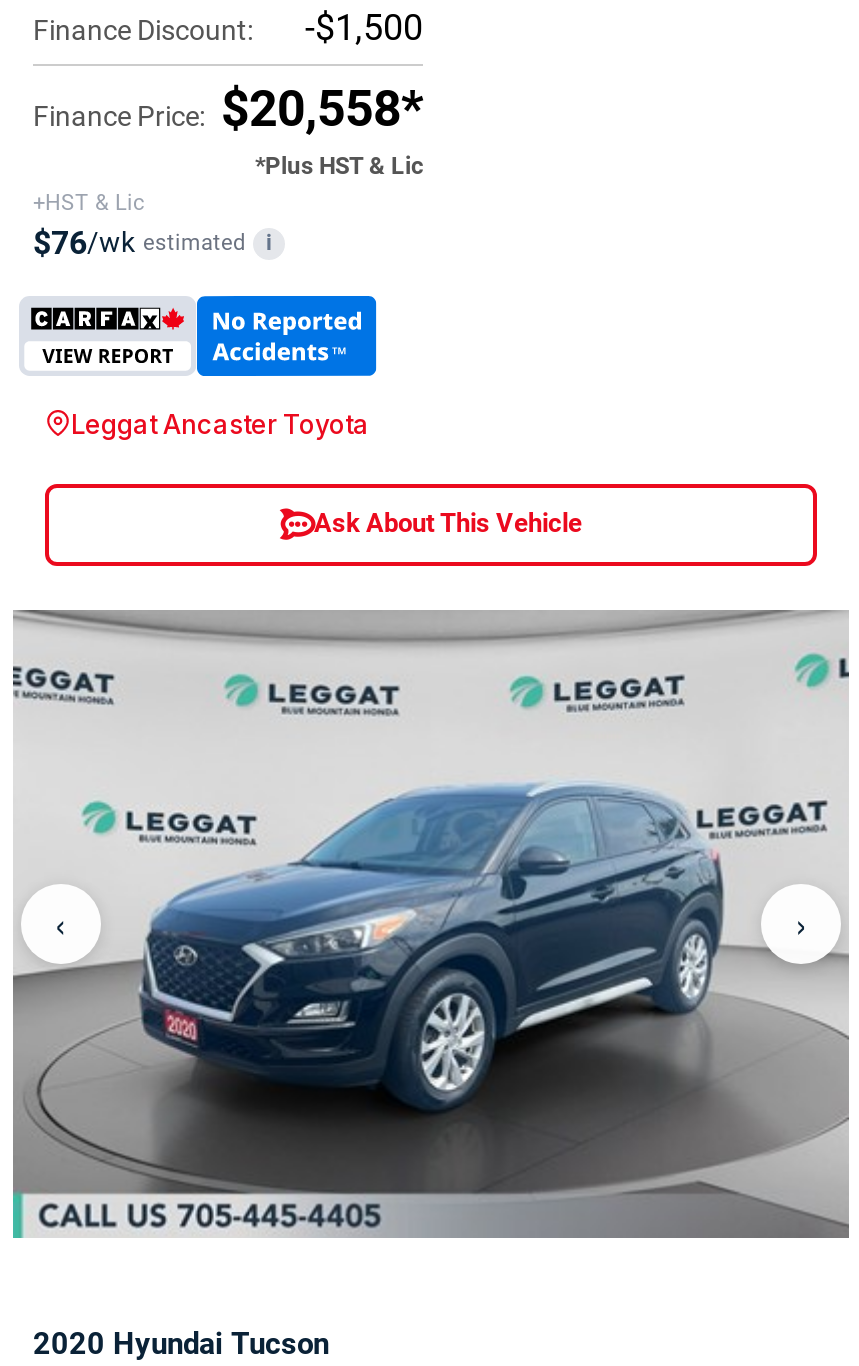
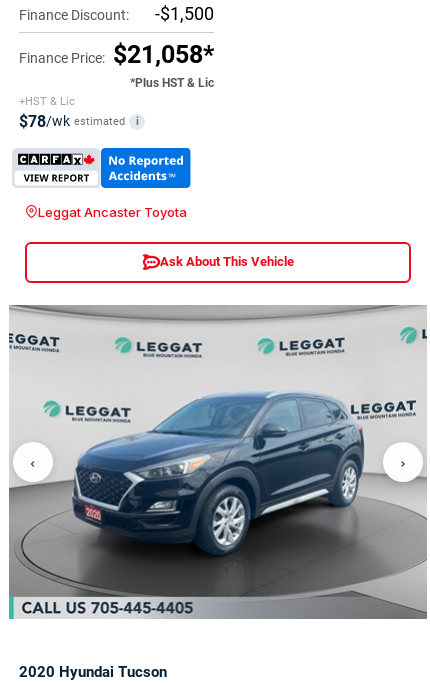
[33,80,423,138] Finance Price: $20,558* -> [19,40,214,69] Finance Price: $21,058*
[33,224,272,262] $76/wk estimated i -> [19,112,138,131] $78/wk estimated i

